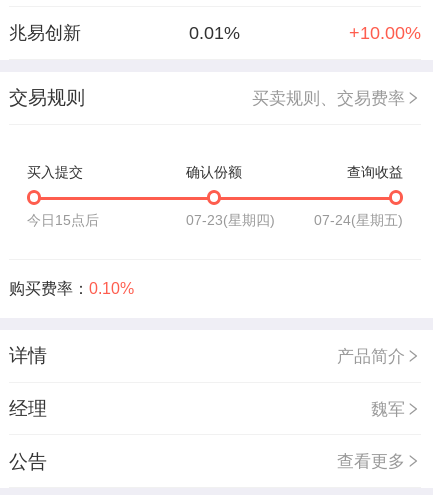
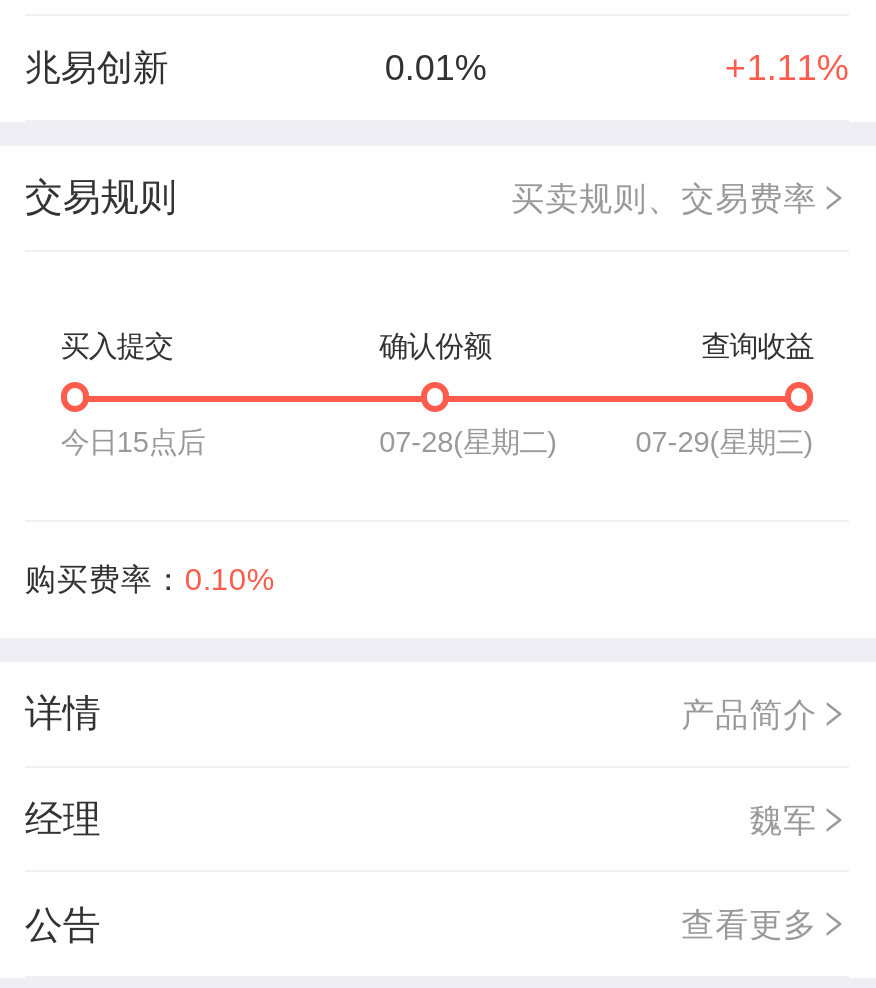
[349,23,421,43] +10.00% -> [725,49,849,89] +1.11%
[186,212,275,228] 07-23(星期四) -> [379,427,557,459] 07-28(星期二)
[314,212,403,228] 07-24(星期五) -> [635,427,813,459] 07-29(星期三)

